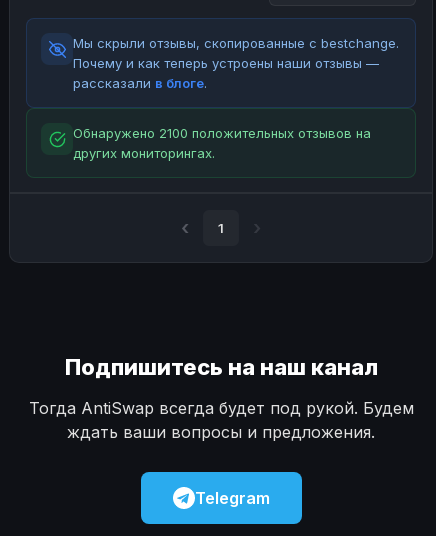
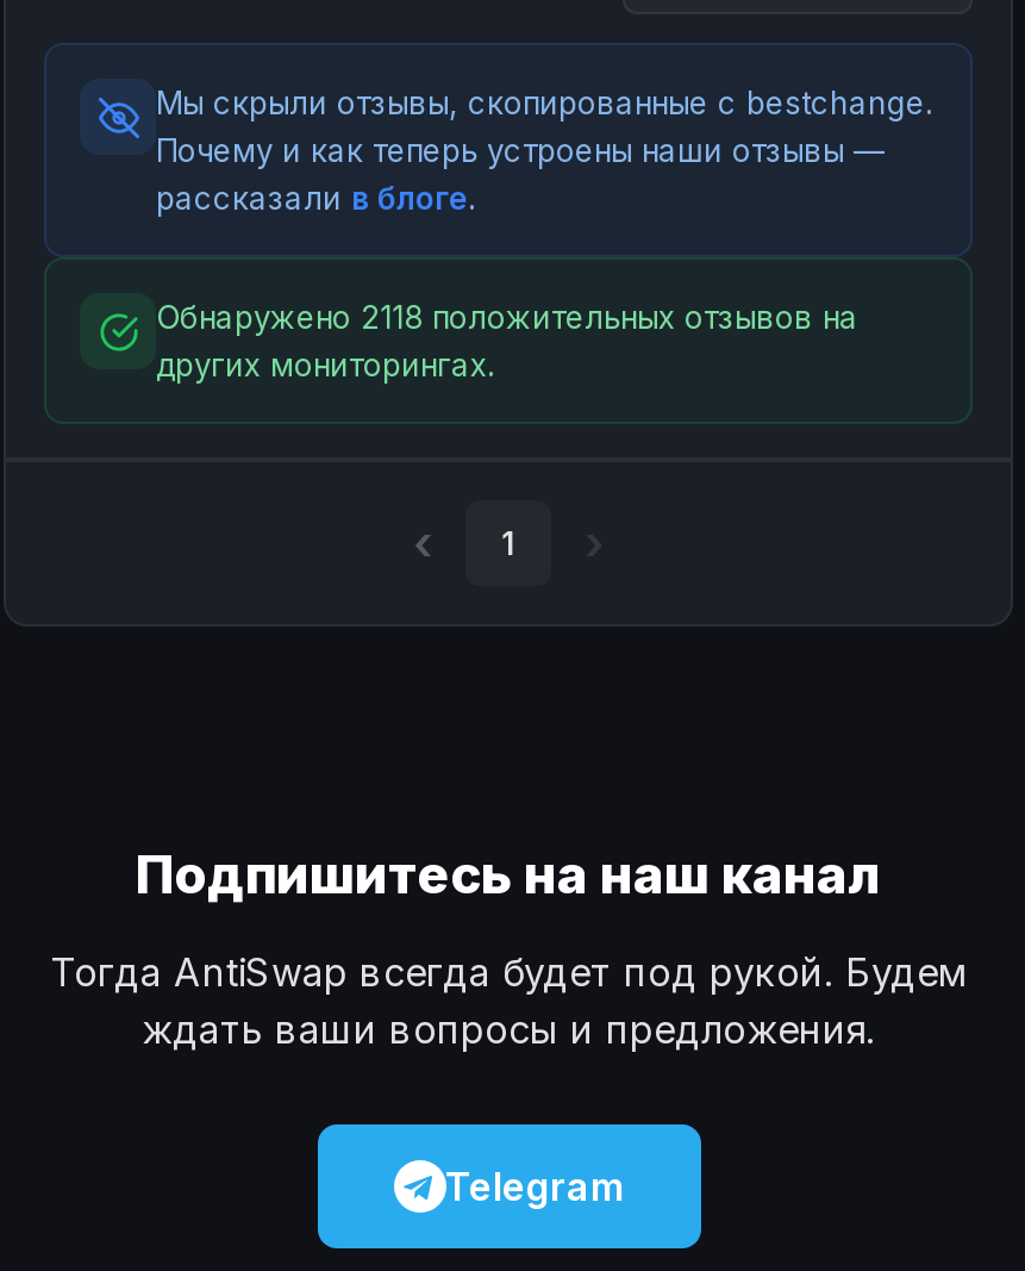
[73,125,371,141] Обнаружено 2100 положительных отзывов на -> [156,298,858,336] Обнаружено 2118 положительных отзывов на

